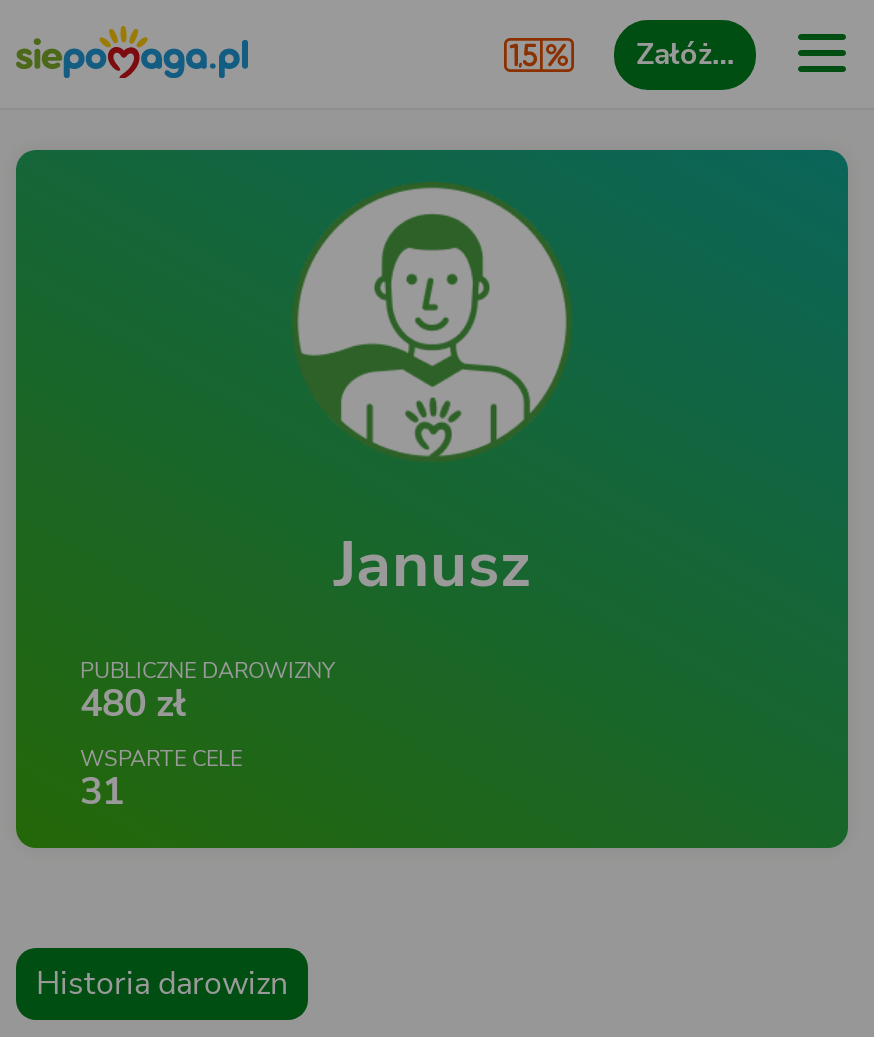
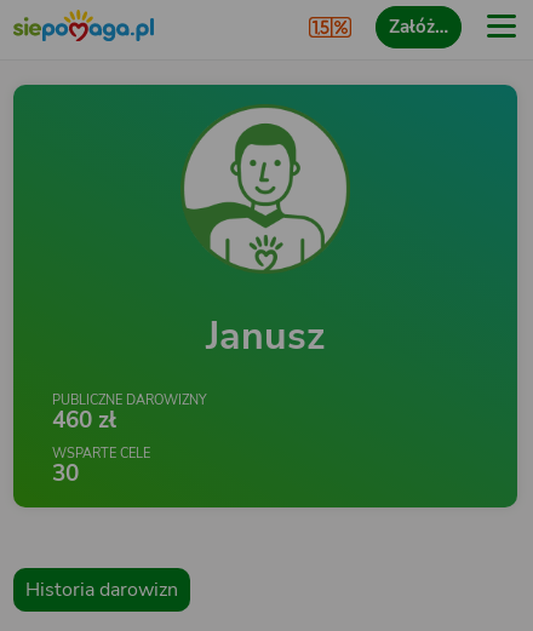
[80,686,186,724] 480 zł -> [52,409,116,432] 460 zł
[80,774,124,812] 31 -> [52,463,79,486] 30

